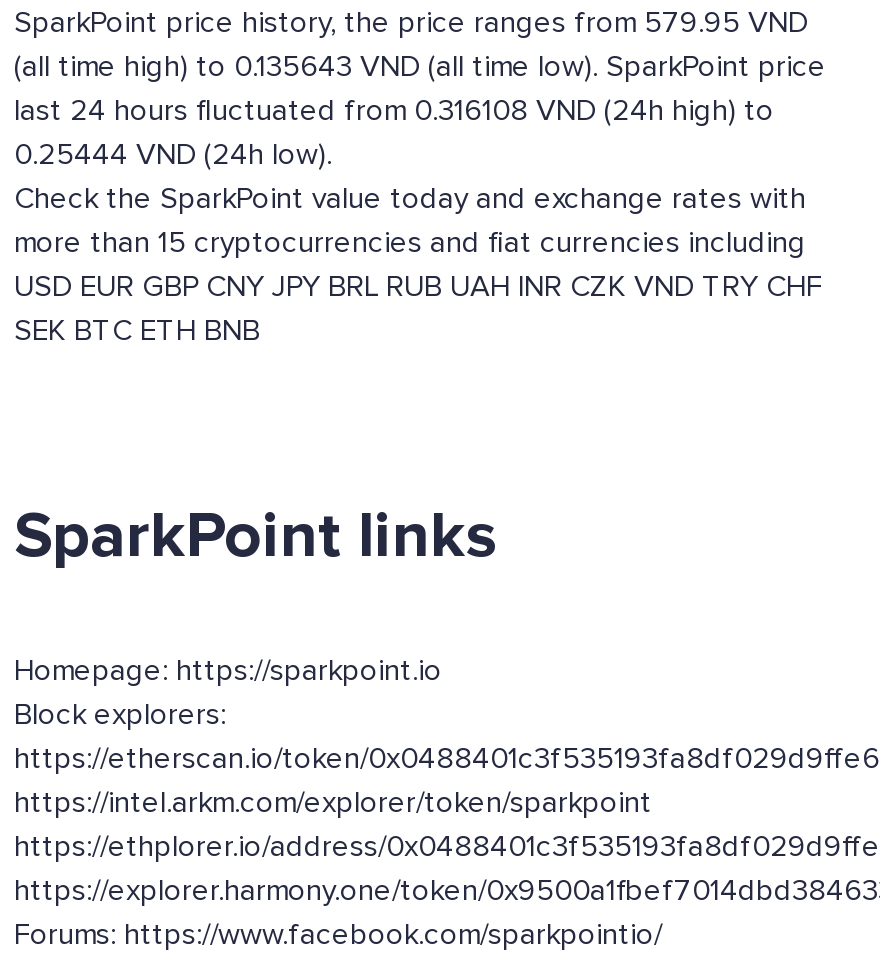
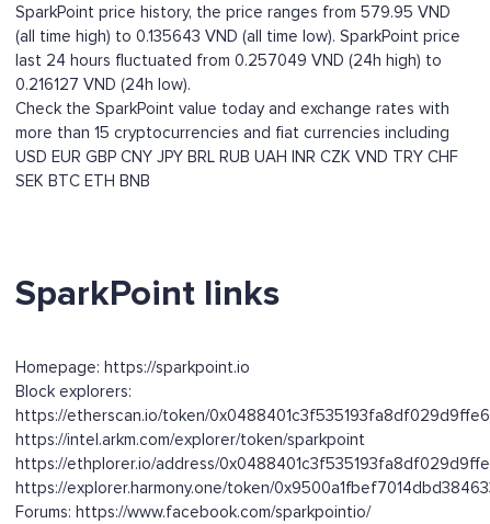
[14,92,774,128] last 24 hours fluctuated from 0.316108 VND (24h high) to -> [15,51,442,70] last 24 hours fluctuated from 0.257049 VND (24h high) to
[14,136,332,172] 0.25444 VND (24h low). -> [15,75,191,94] 0.216127 VND (24h low).

